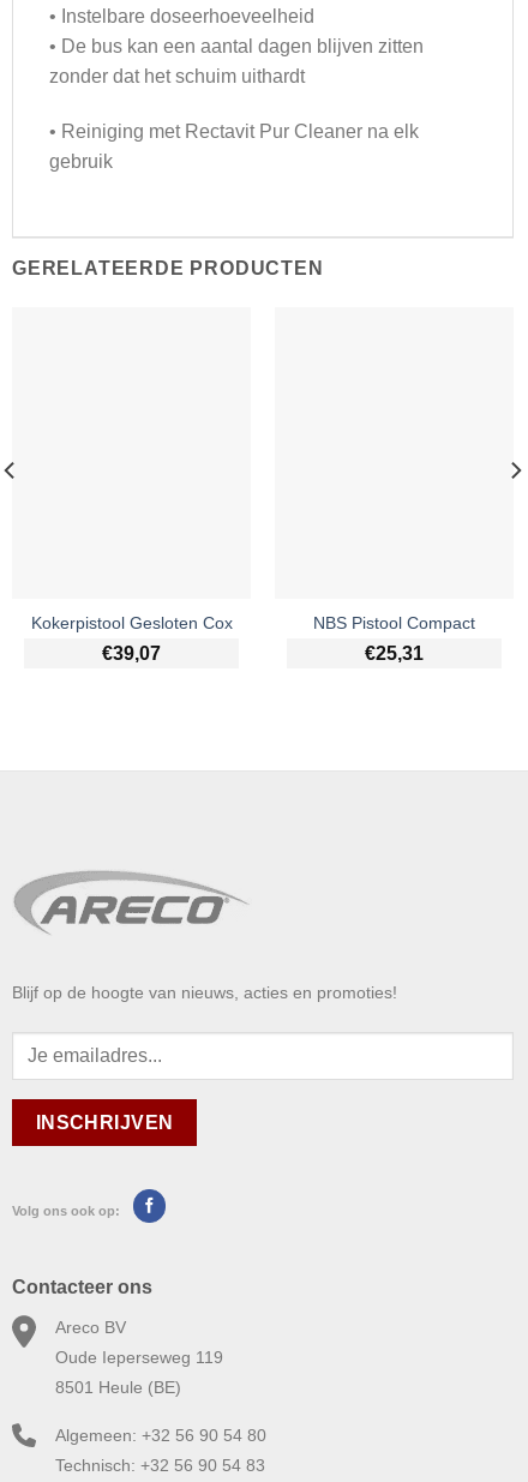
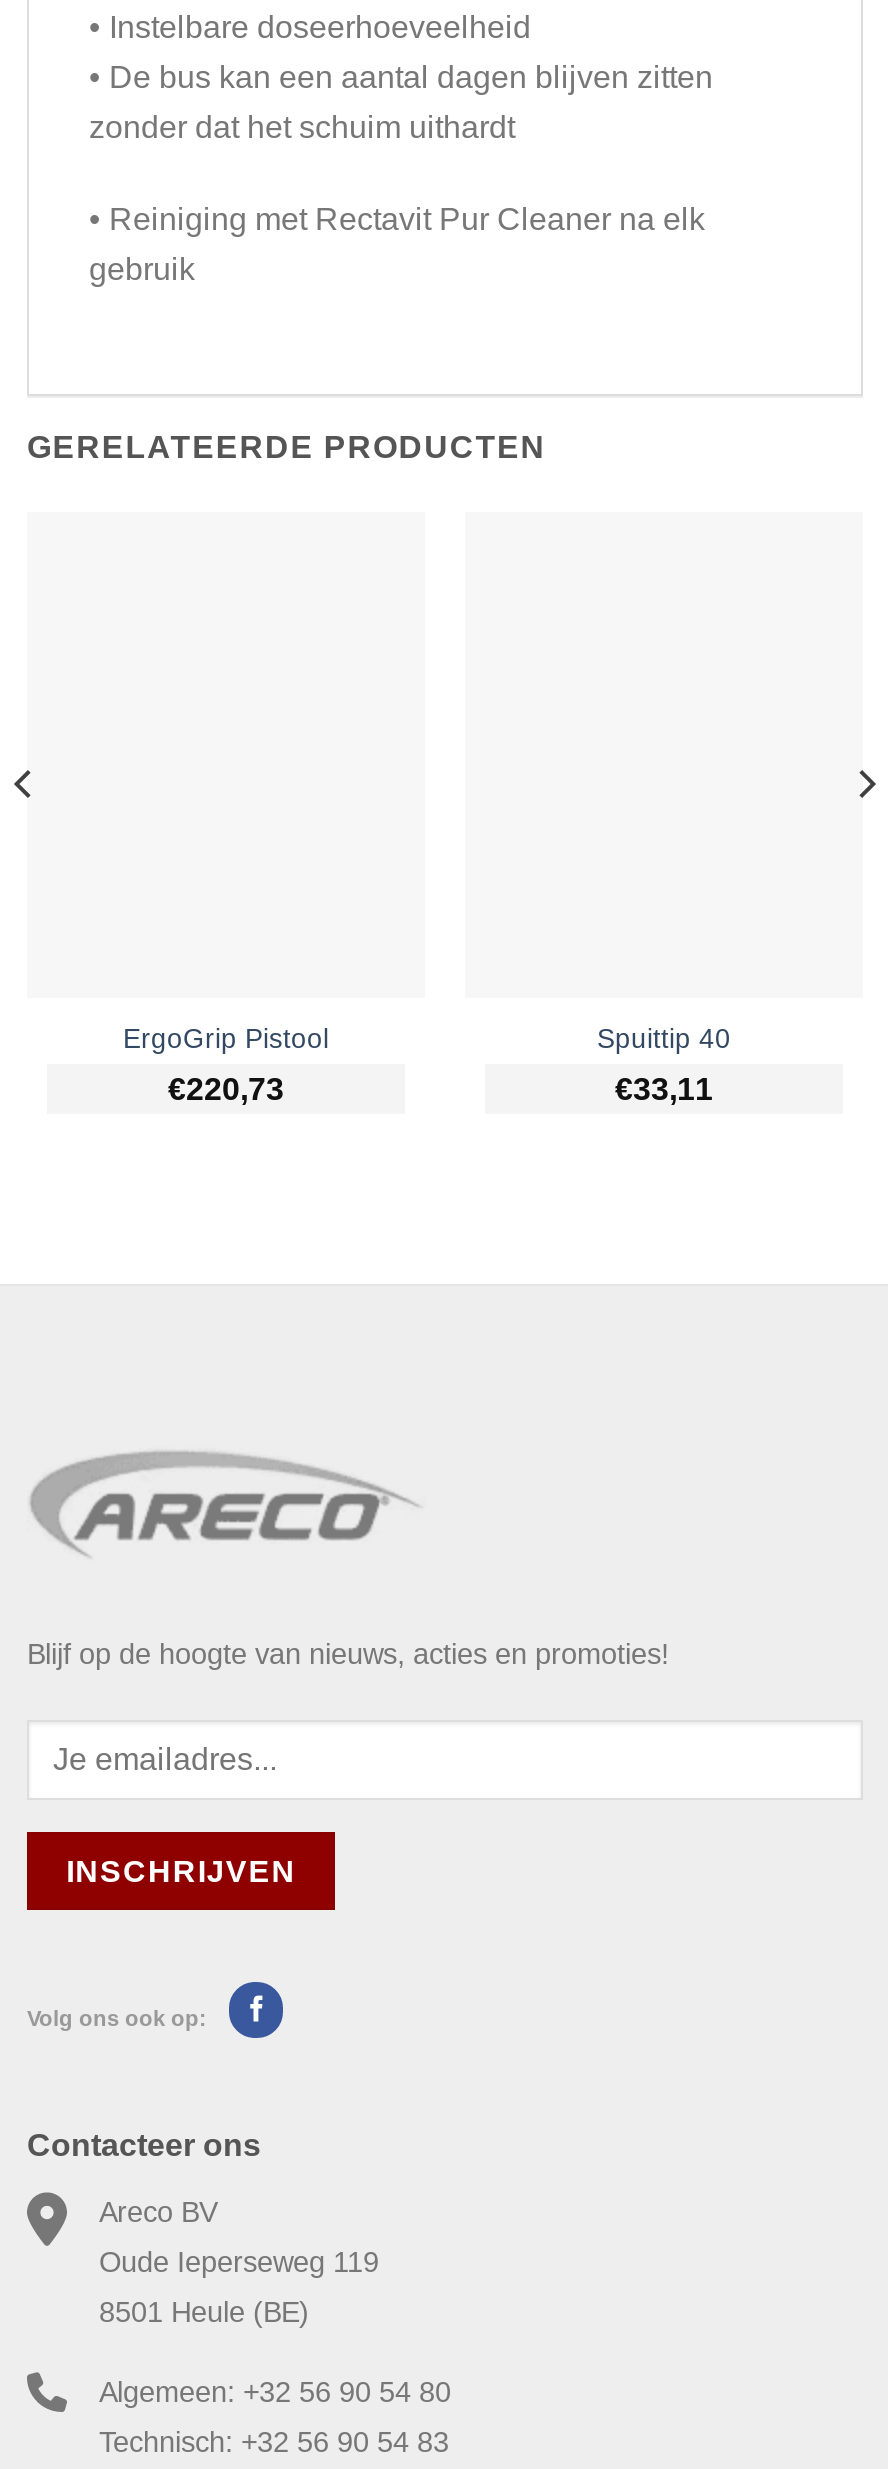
[31,615,232,633] Kokerpistool Gesloten Cox -> [123,1025,329,1055] ErgoGrip Pistool
[313,615,475,633] NBS Pistool Compact -> [597,1025,731,1055] Spuittip 40
[102,643,161,663] €39,07 -> [168,1072,284,1106] €220,73
[365,643,424,663] €25,31 -> [615,1072,713,1106] €33,11

